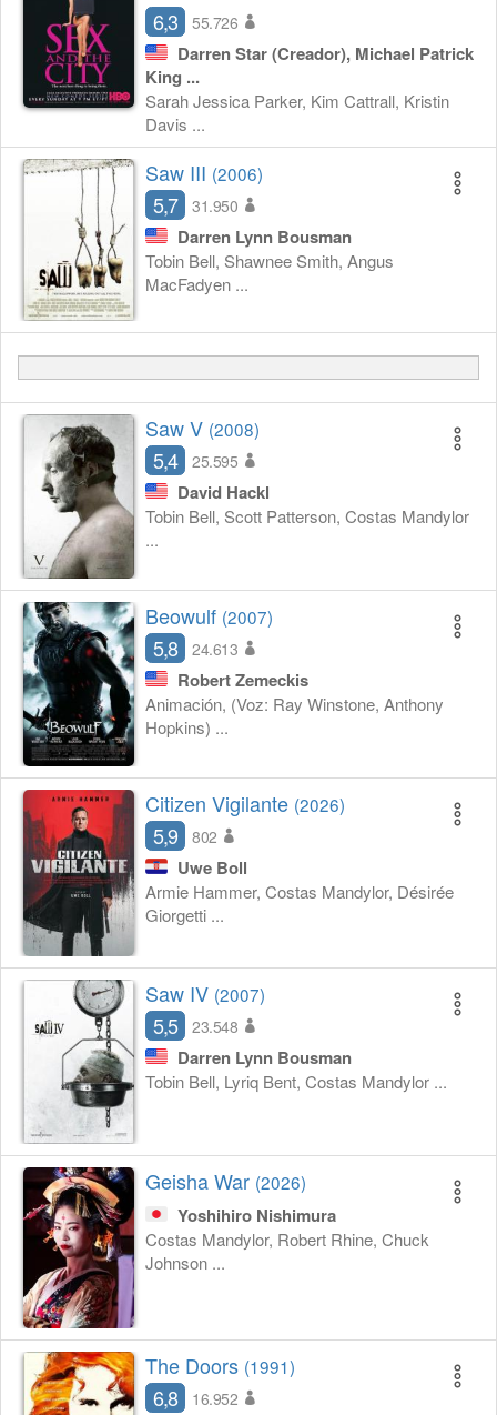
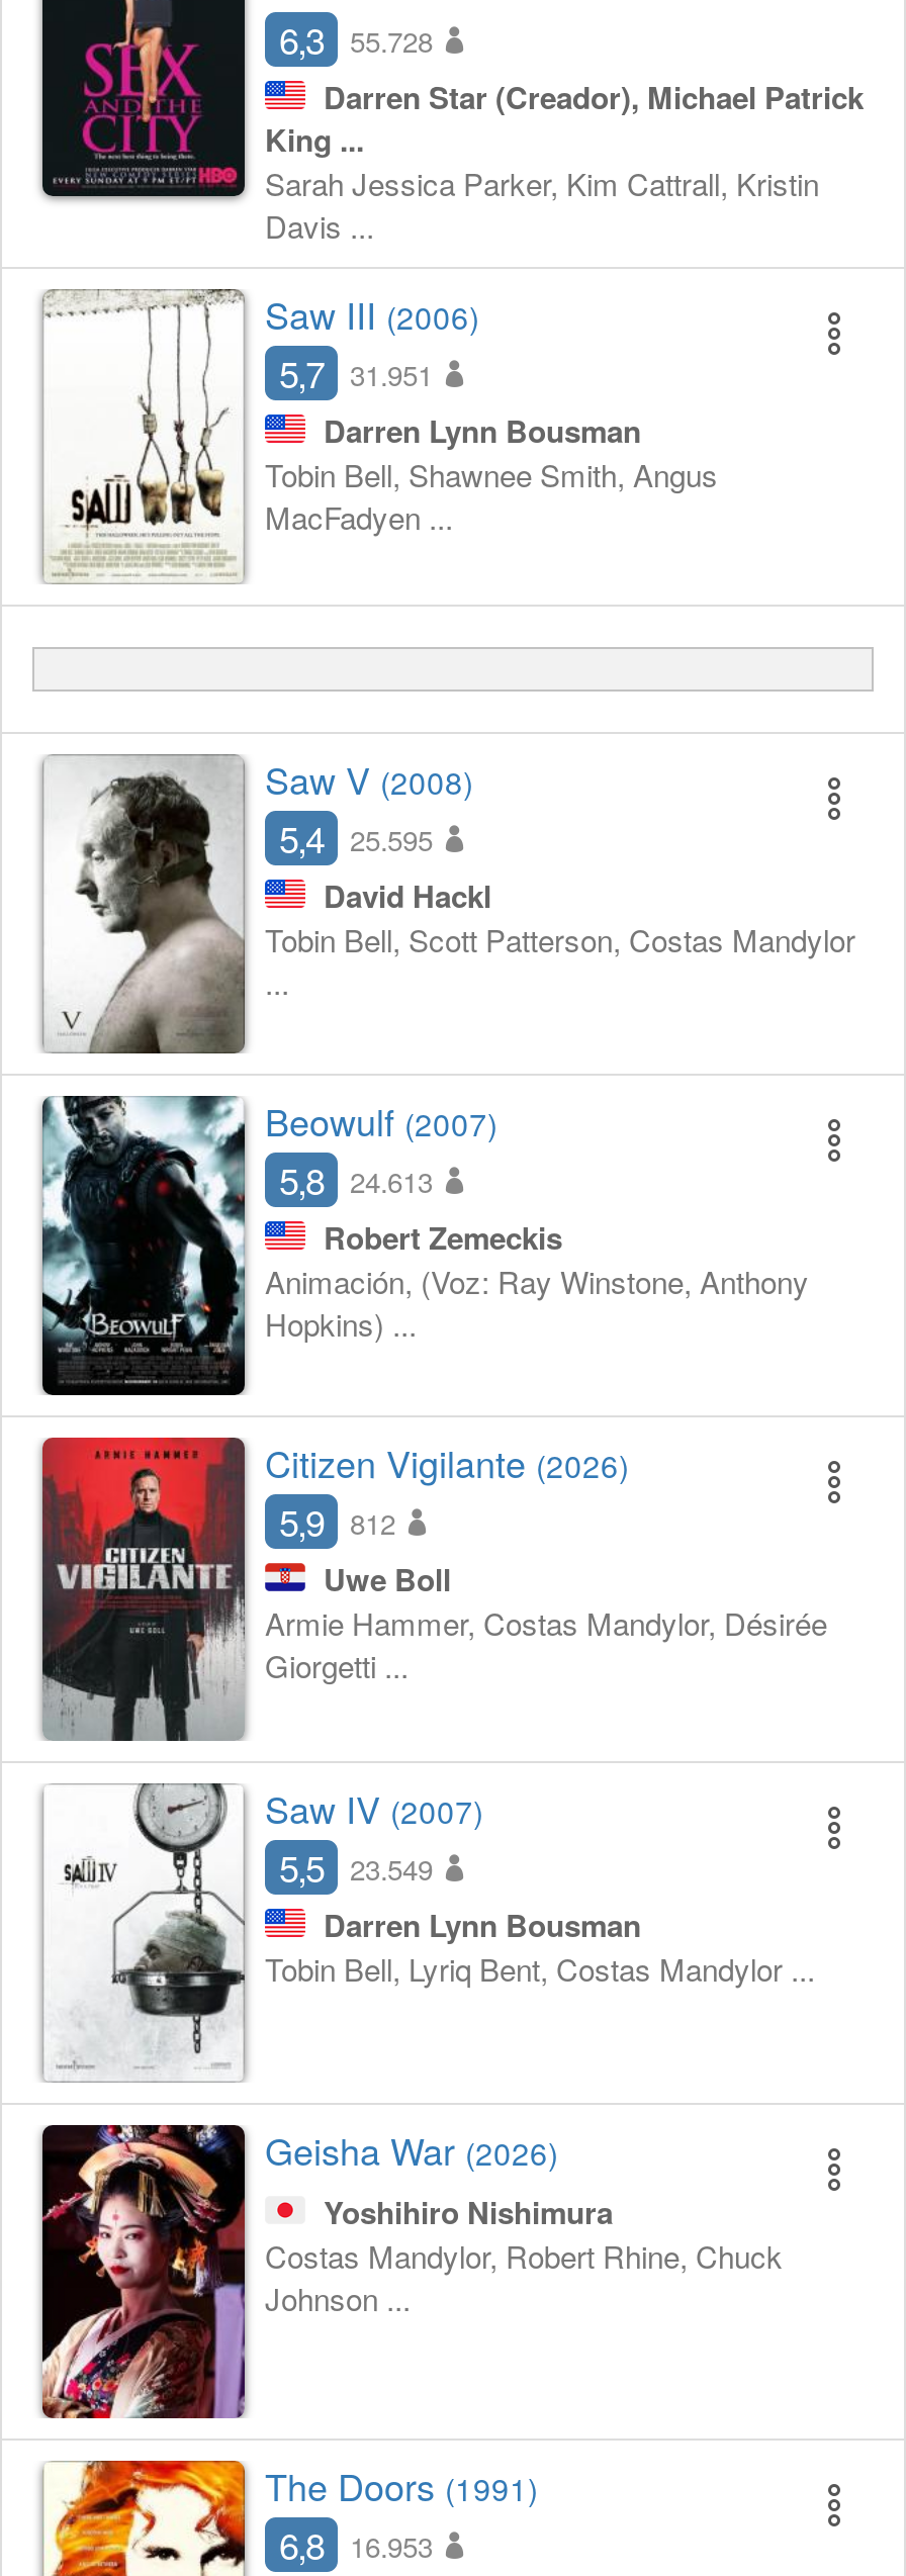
[153,7,241,36] 6,3 55.726 -> [279,12,440,65] 6,3 55.728
[153,190,241,219] 5,7 31.950 -> [279,346,440,398] 5,7 31.951
[153,821,221,850] 5,9 802 -> [279,1494,402,1547] 5,9 812
[153,1011,241,1040] 5,5 23.548 -> [279,1840,440,1893] 5,5 23.549
[153,1383,241,1412] 6,8 16.952 -> [279,2517,440,2570] 6,8 16.953

